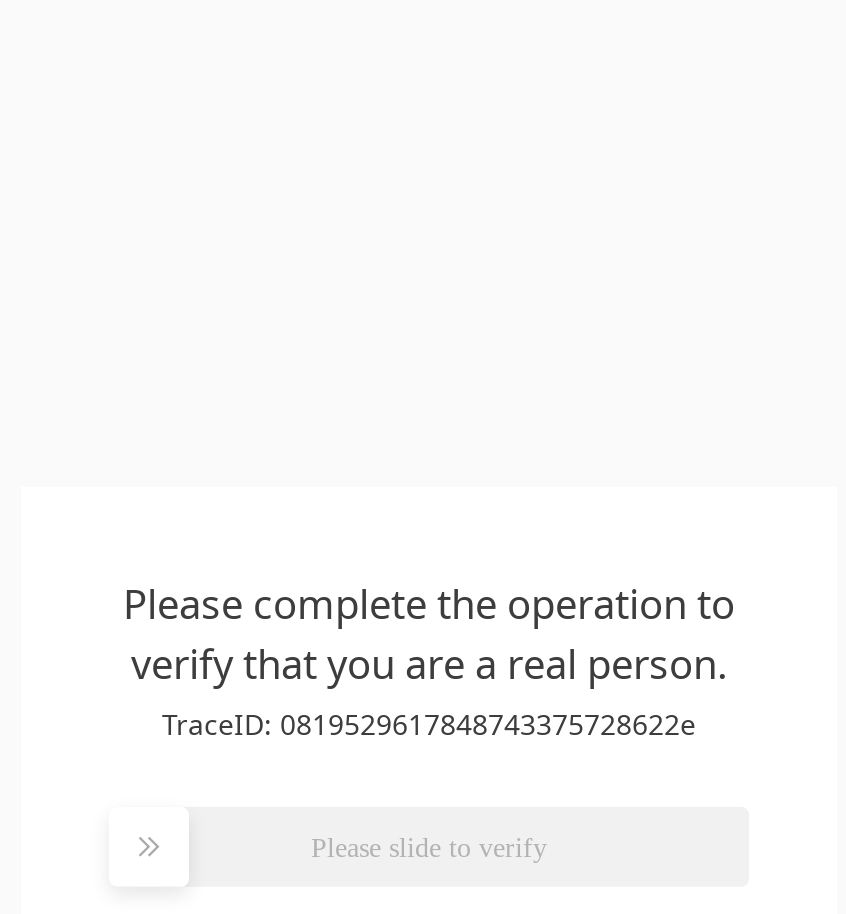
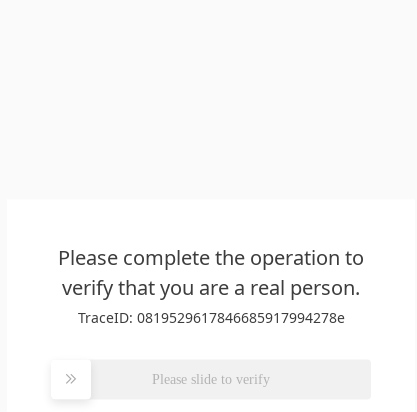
[162,706,696,744] TraceID: 0819529617848743375728622e -> [77,309,344,328] TraceID: 0819529617846685917994278e

